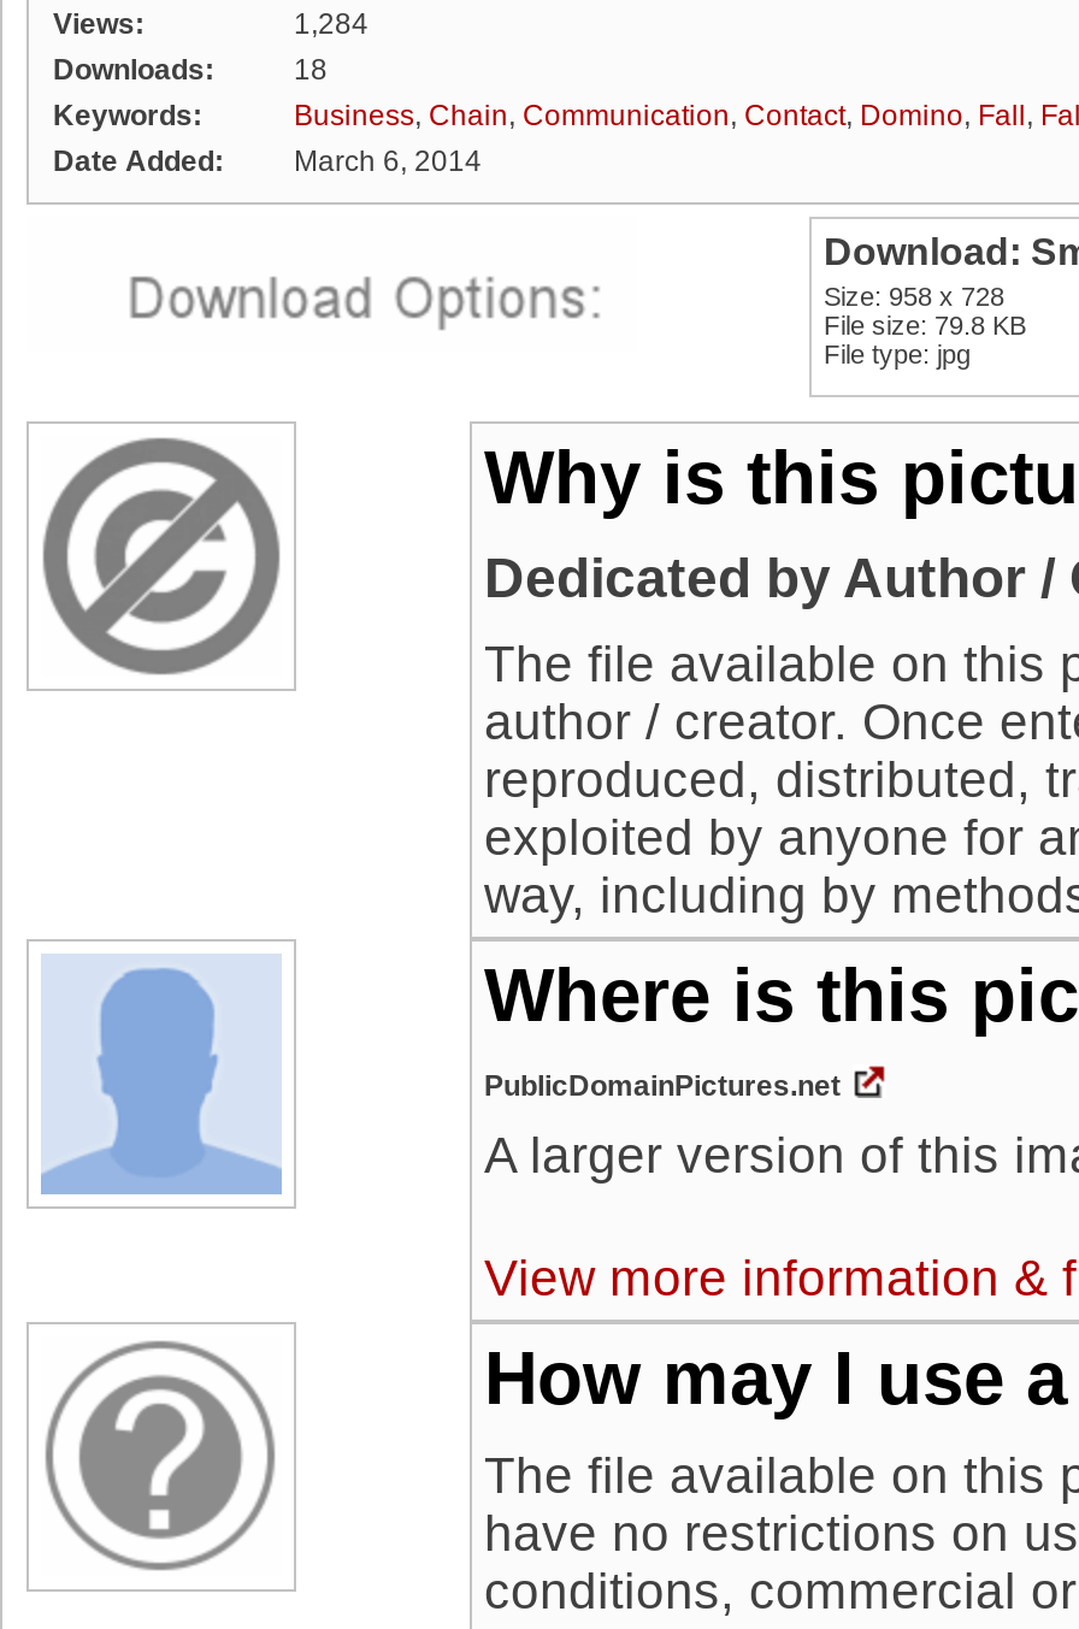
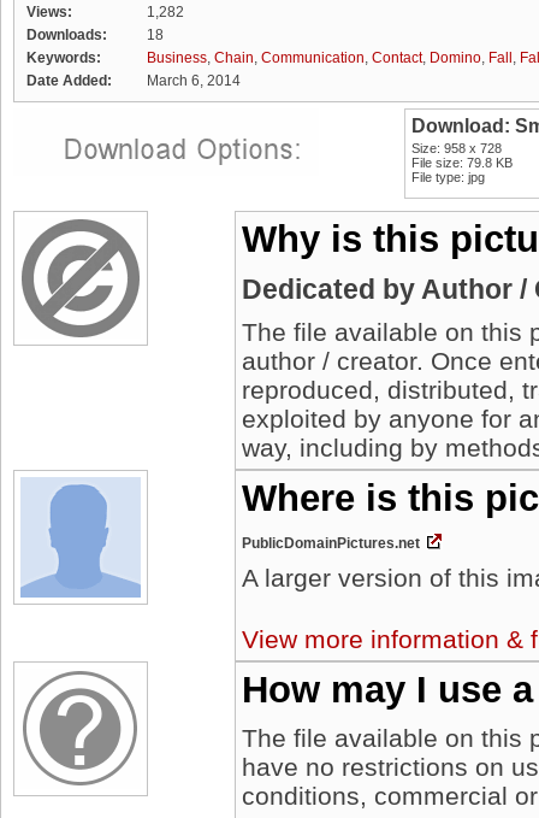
[294,7,368,41] 1,284 -> [147,4,184,20] 1,282

